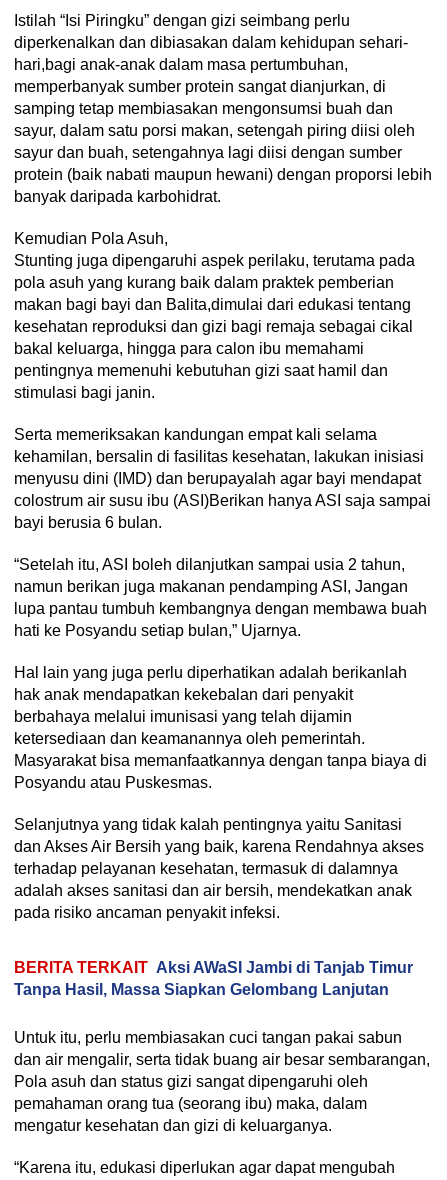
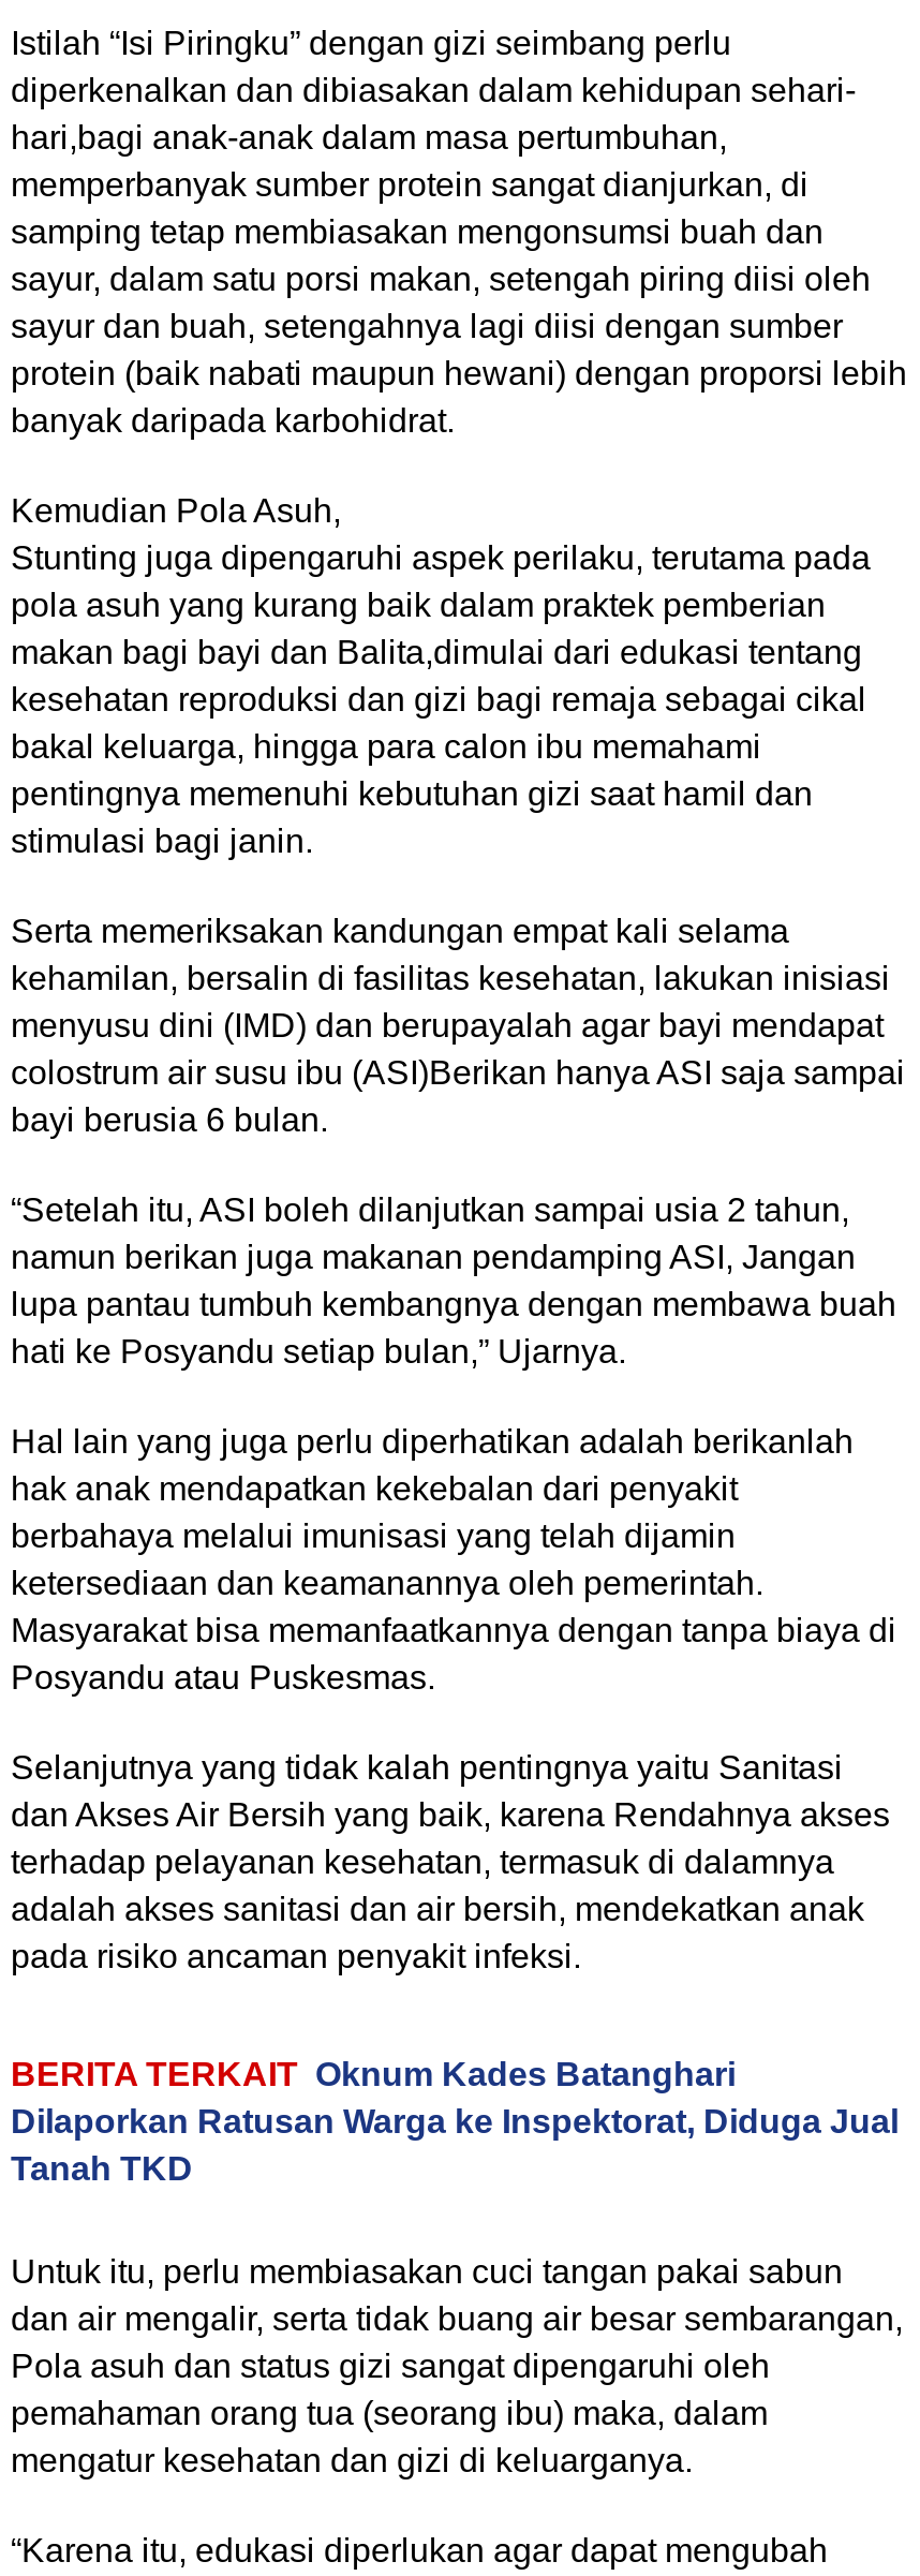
[14,959,413,998] BERITA TERKAIT Aksi AWaSI Jambi di Tanjab Timur | Tanpa Hasil, Massa Siapkan Gelombang Lanjutan -> [11,2055,899,2186] BERITA TERKAIT Oknum Kades Batanghari | Dilaporkan Ratusan Warga ke Inspektorat, Diduga Jual | Tanah TKD

